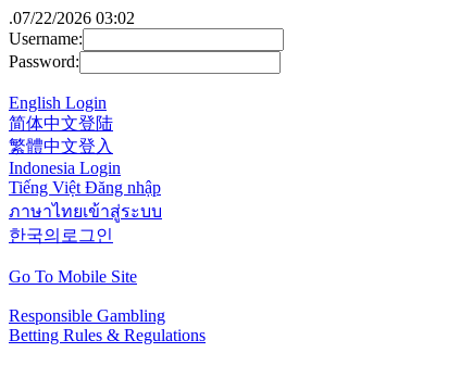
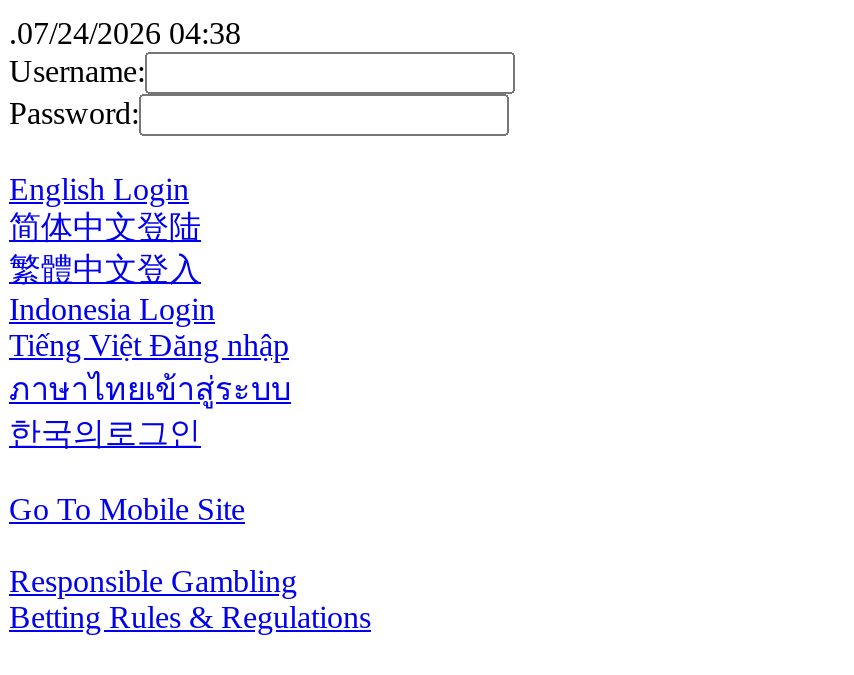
[9,9,135,27] .07/22/2026 03:02 -> [9,16,241,50] .07/24/2026 04:38

